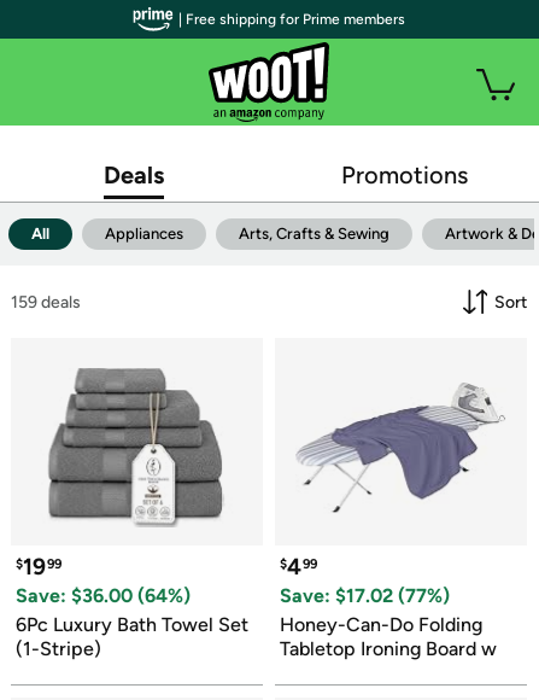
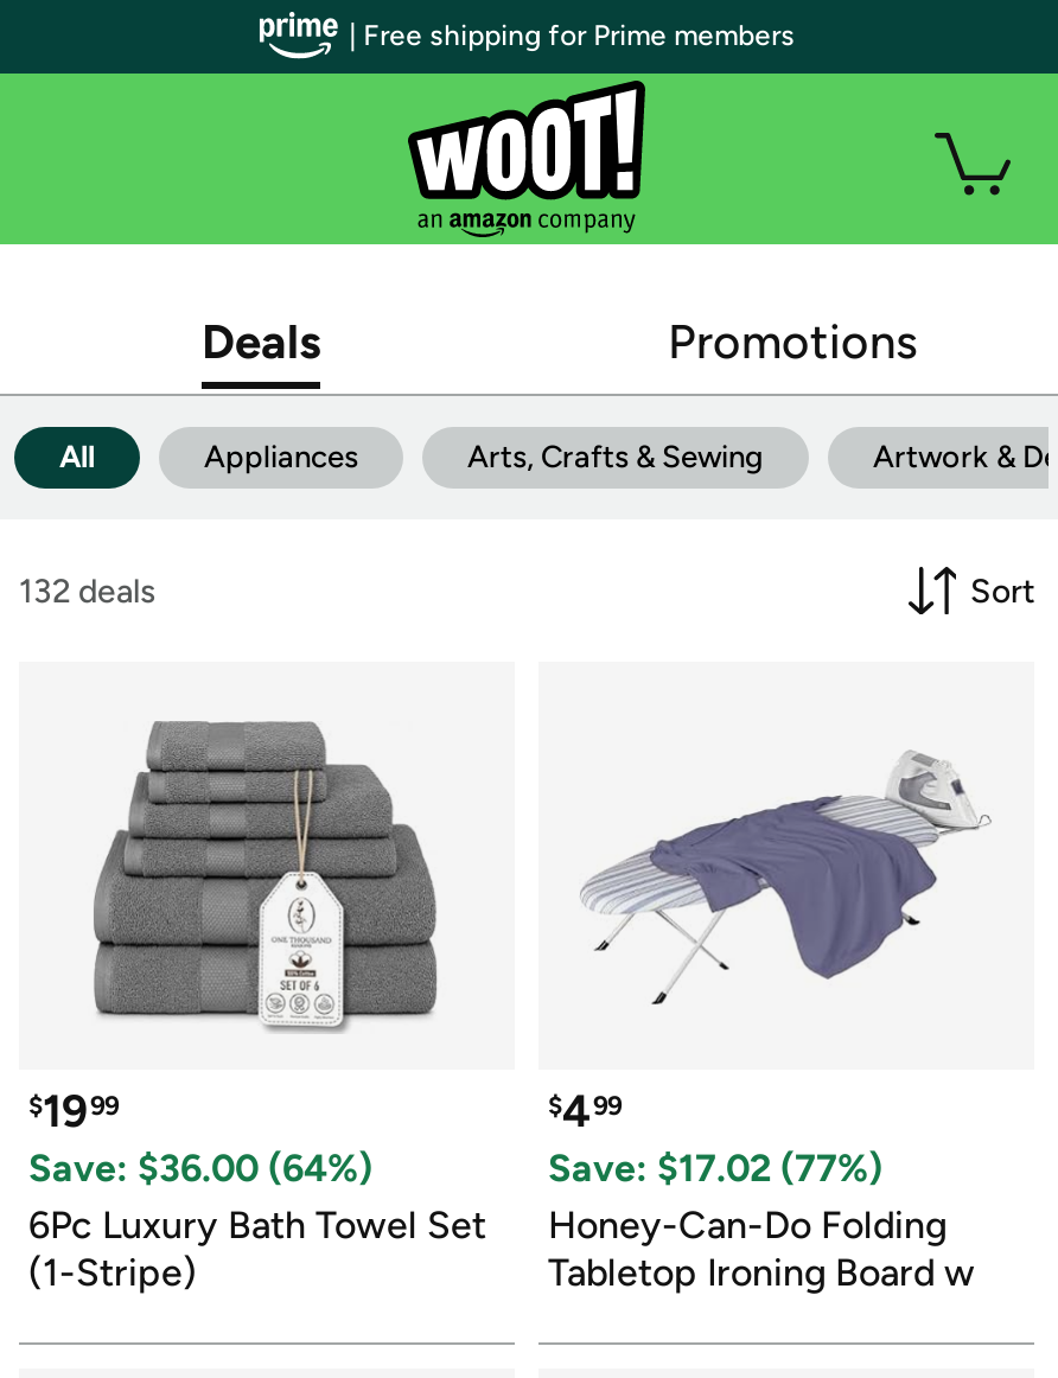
[11,291,81,312] 159 deals -> [19,570,157,611] 132 deals

